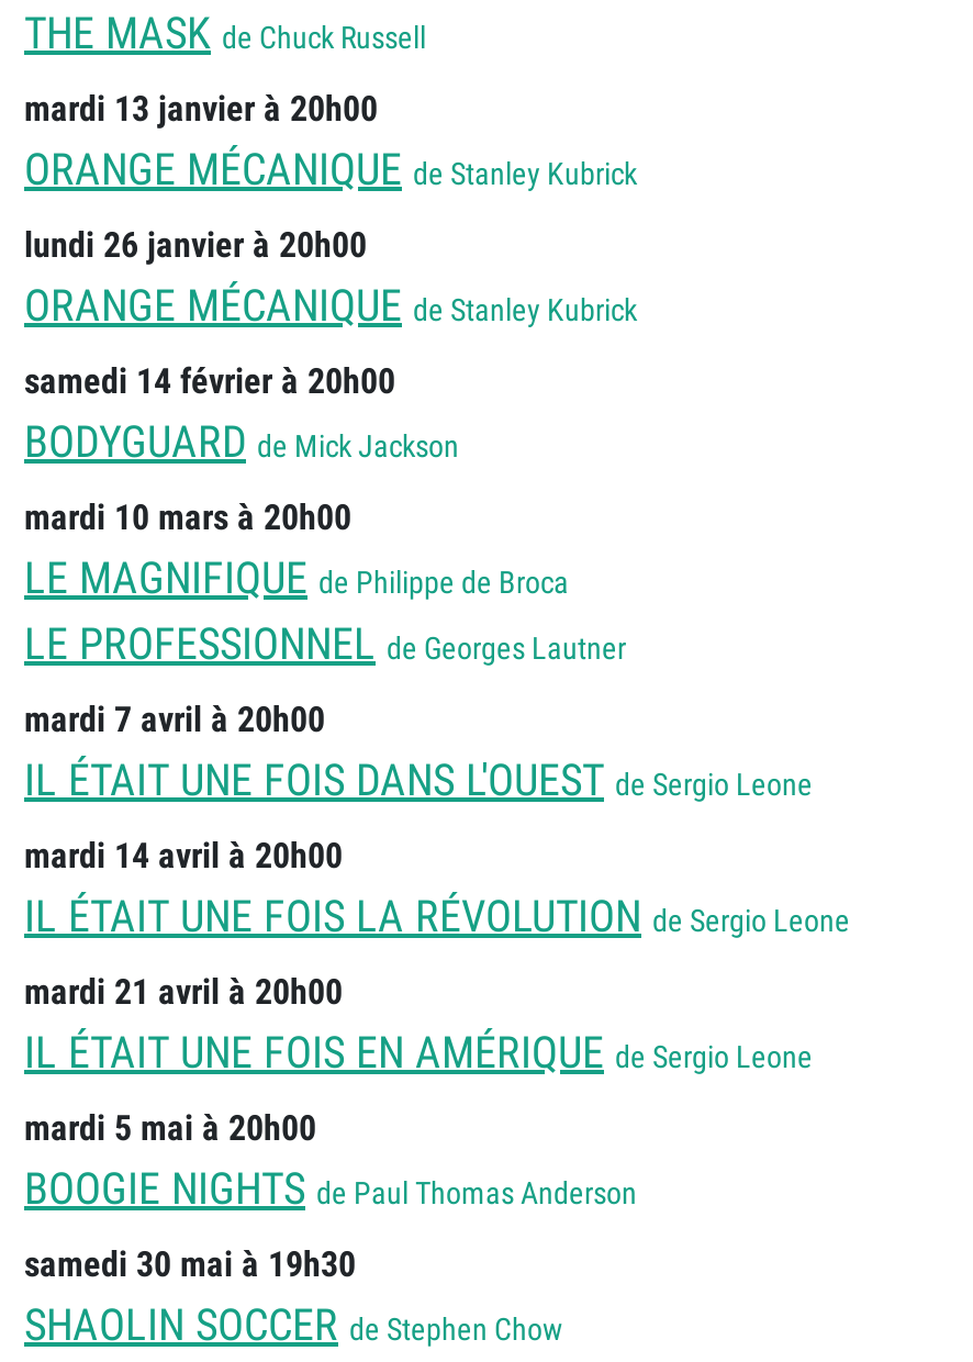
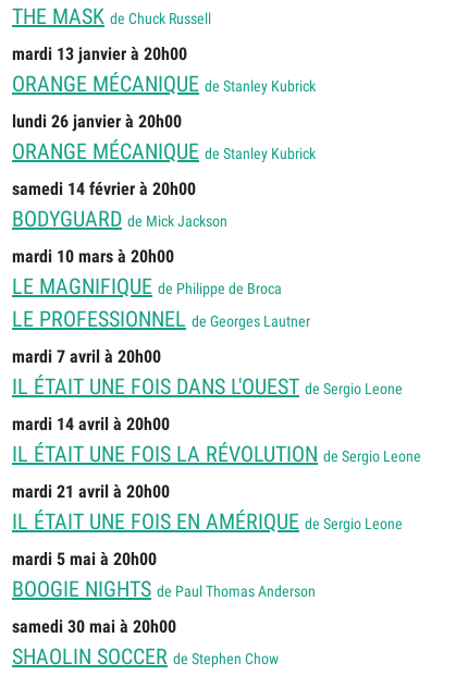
[24,1244,356,1285] samedi 30 mai à 19h30 -> [12,616,176,637] samedi 30 mai à 20h00

